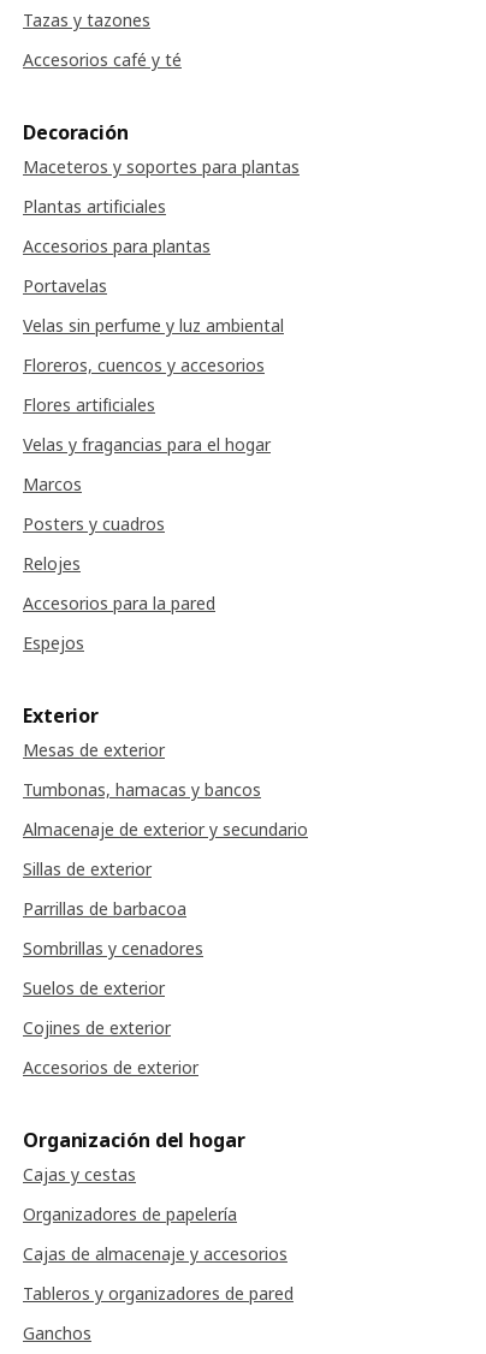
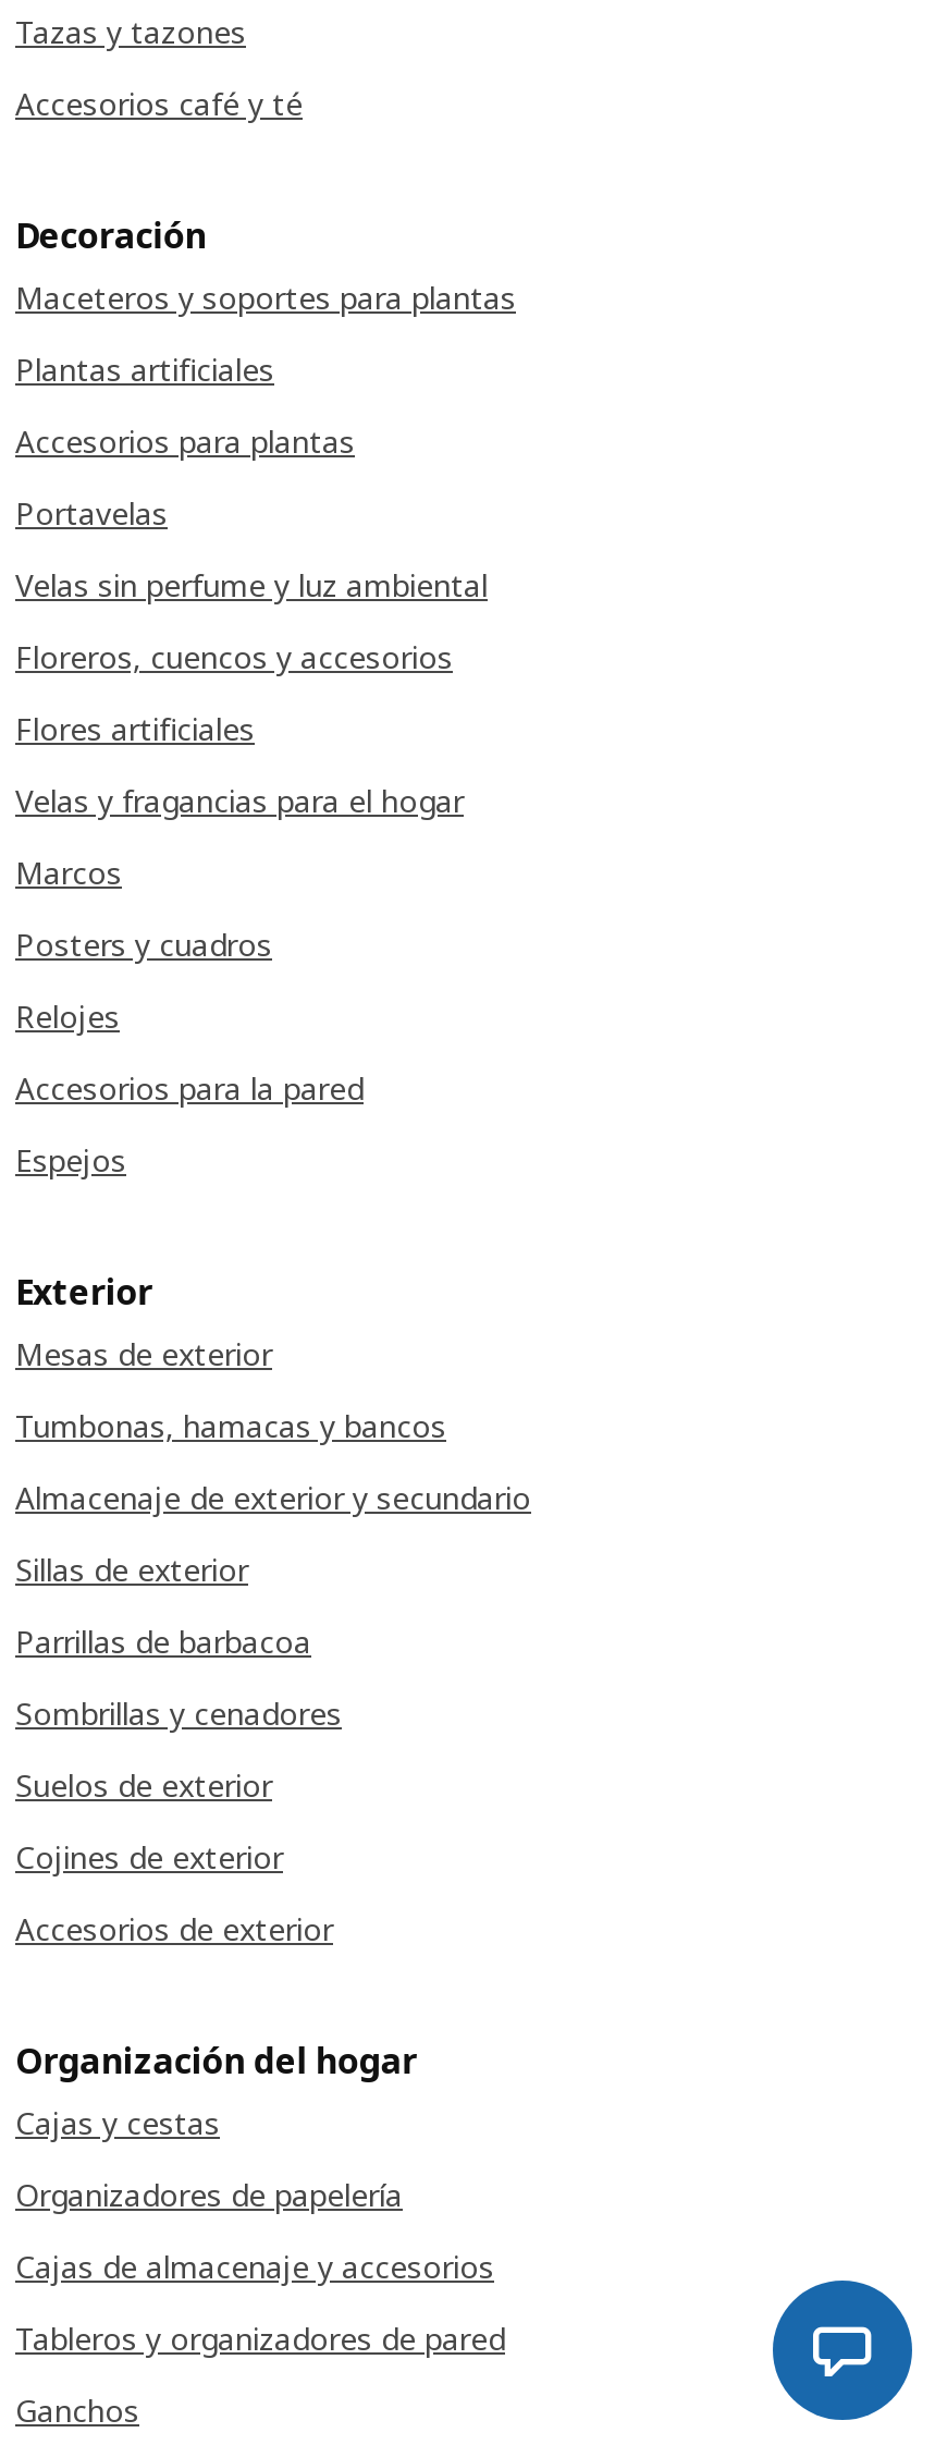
none -> [771,2278,914,2422] [image]

